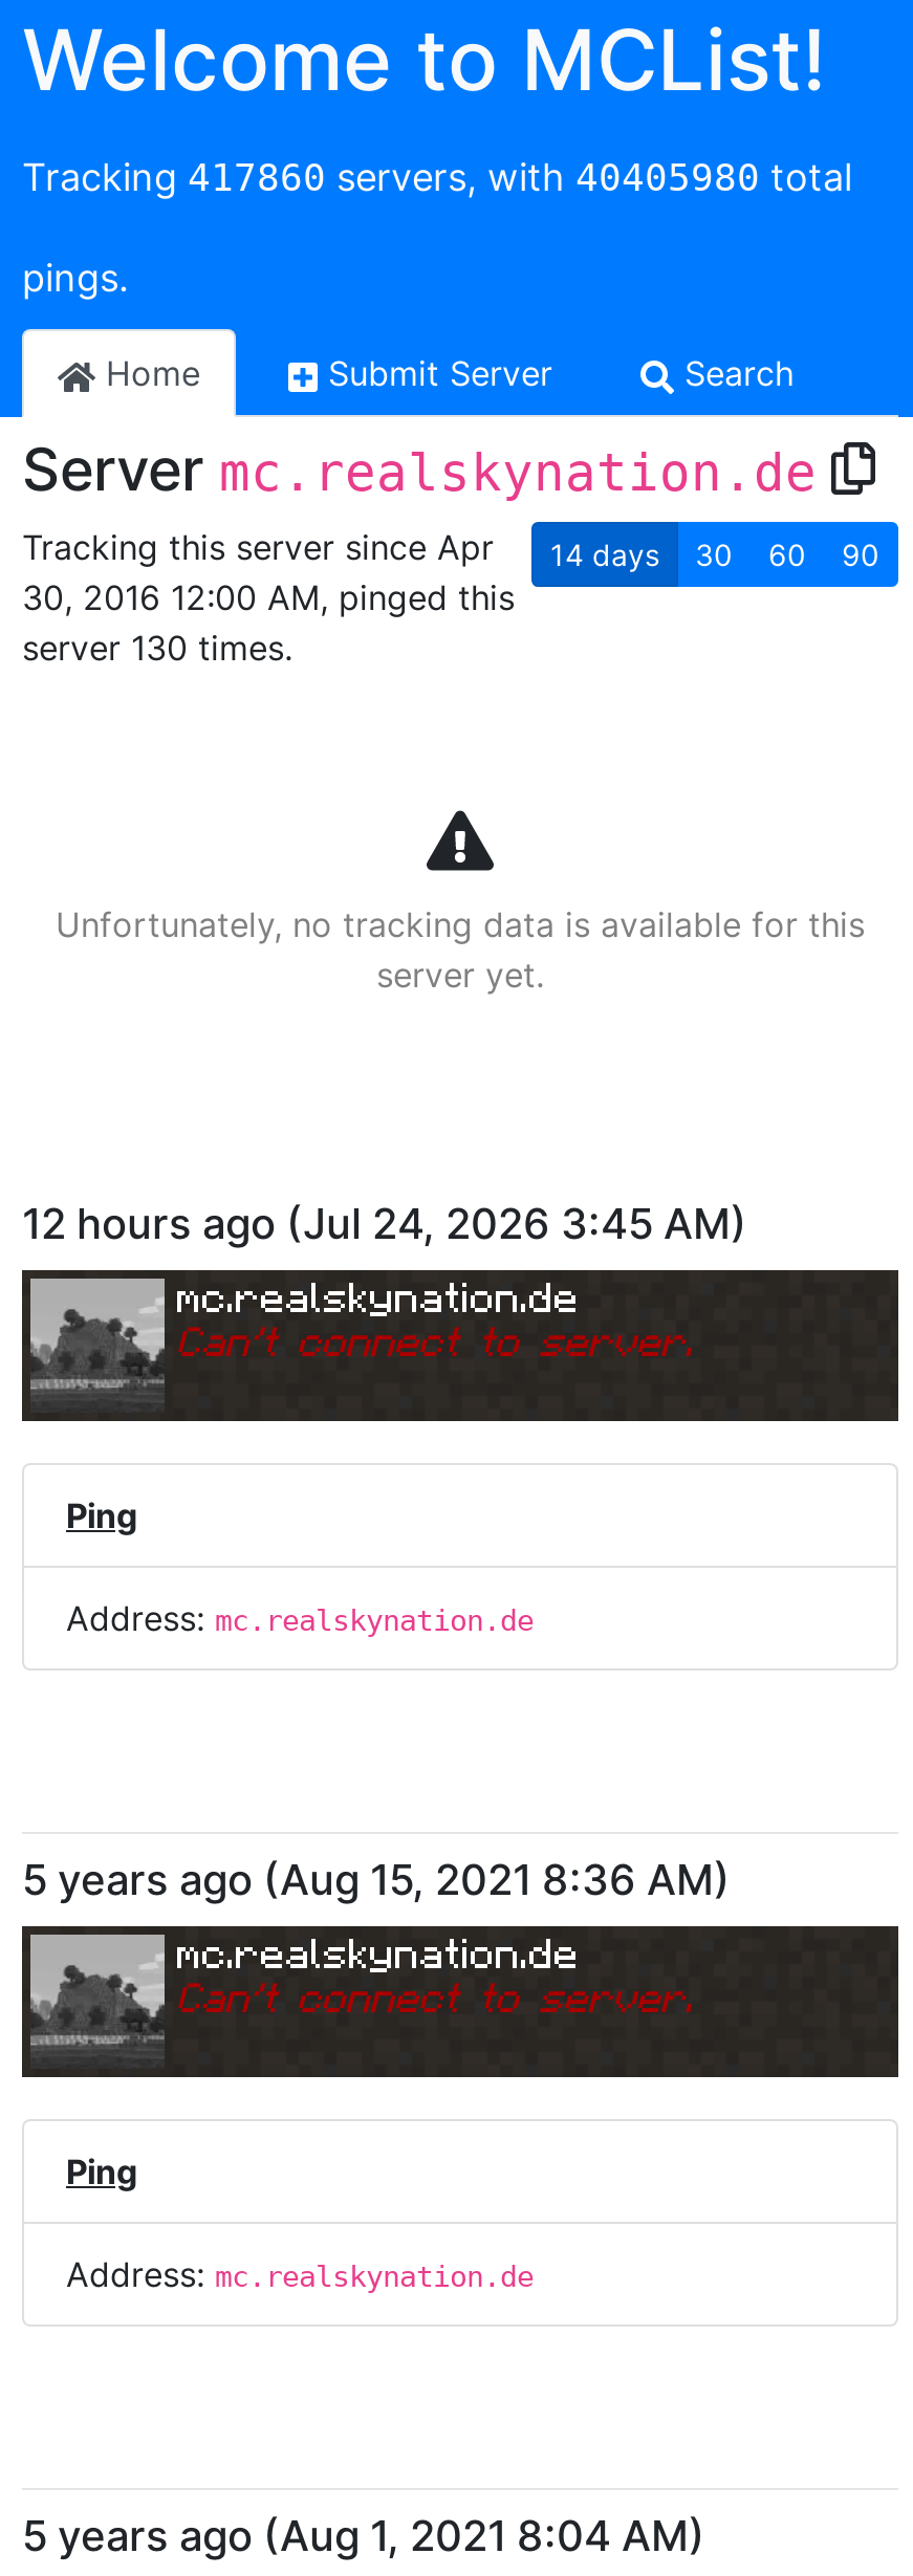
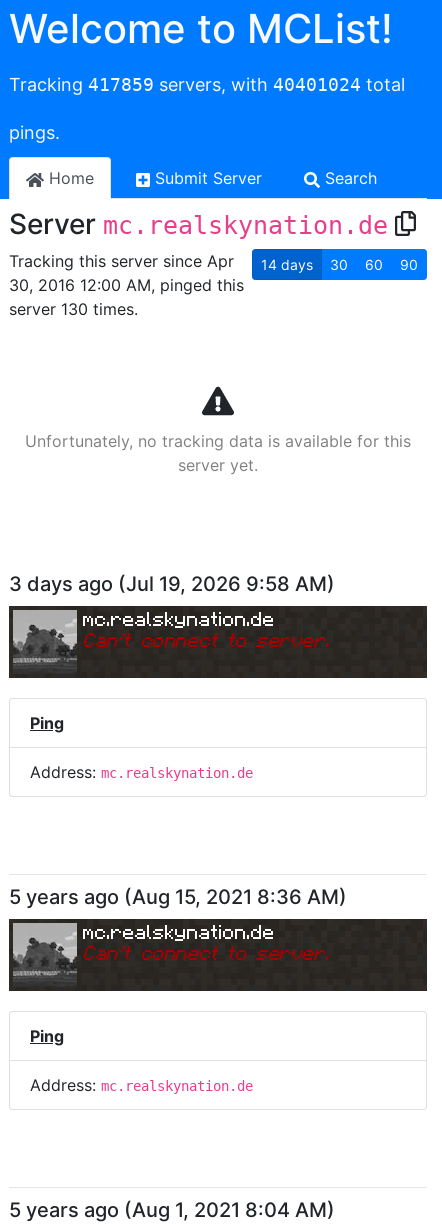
[22,155,852,199] Tracking 417860 servers, with 40405980 total -> [9,74,405,95] Tracking 417859 servers, with 40401024 total
[22,1199,747,1249] 12 hours ago (Jul 24, 2026 3:45 AM) -> [9,572,335,596] 3 days ago (Jul 19, 2026 9:58 AM)

